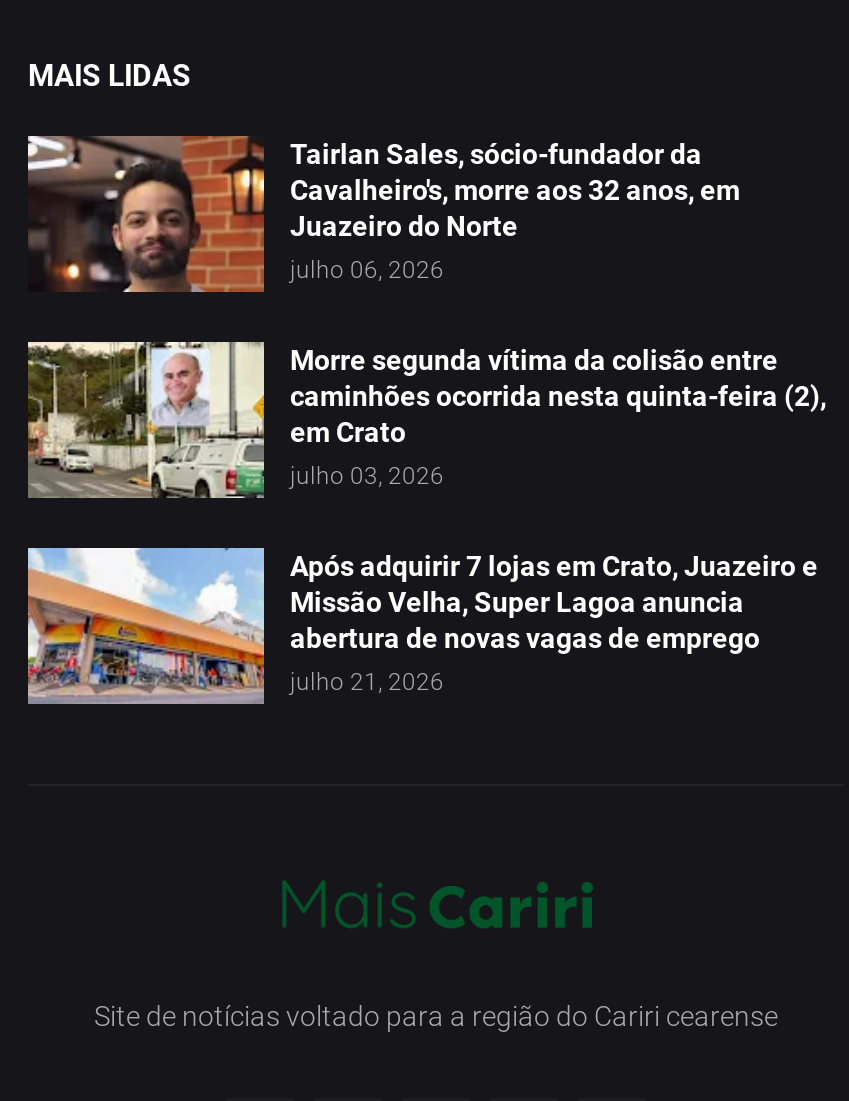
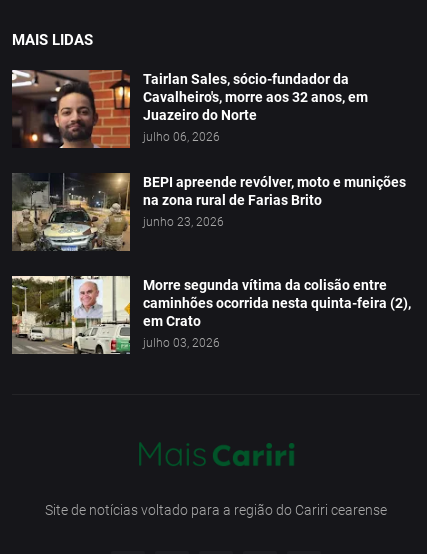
none -> [12,173,406,251] [image] | BEPI apreende revólver, moto e munições | na zona rural de Farias Brito | junho 23, 2026
moved [24,338,826,502] -> [10,274,411,356]: [image] | Morre segunda vítima da colisão entre | caminhões ocorrida nesta quinta-feira (2), | em Crato | julho 03, 2026
[26,546,818,706] [image] | Após adquirir 7 lojas em Crato, Juazeiro e | Missão Velha, Super Lagoa anuncia | abertura de novas vagas de emprego | julho 21, 2026 -> none

